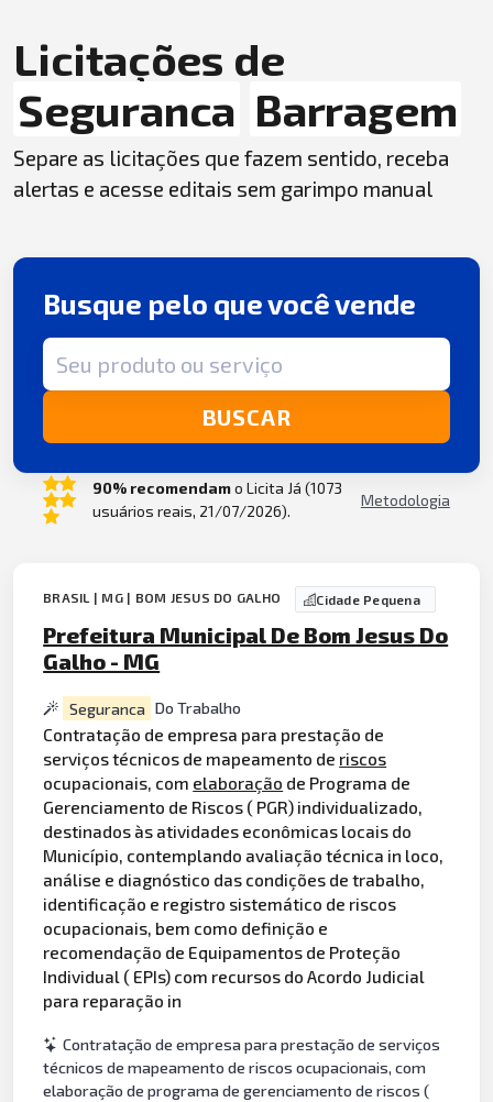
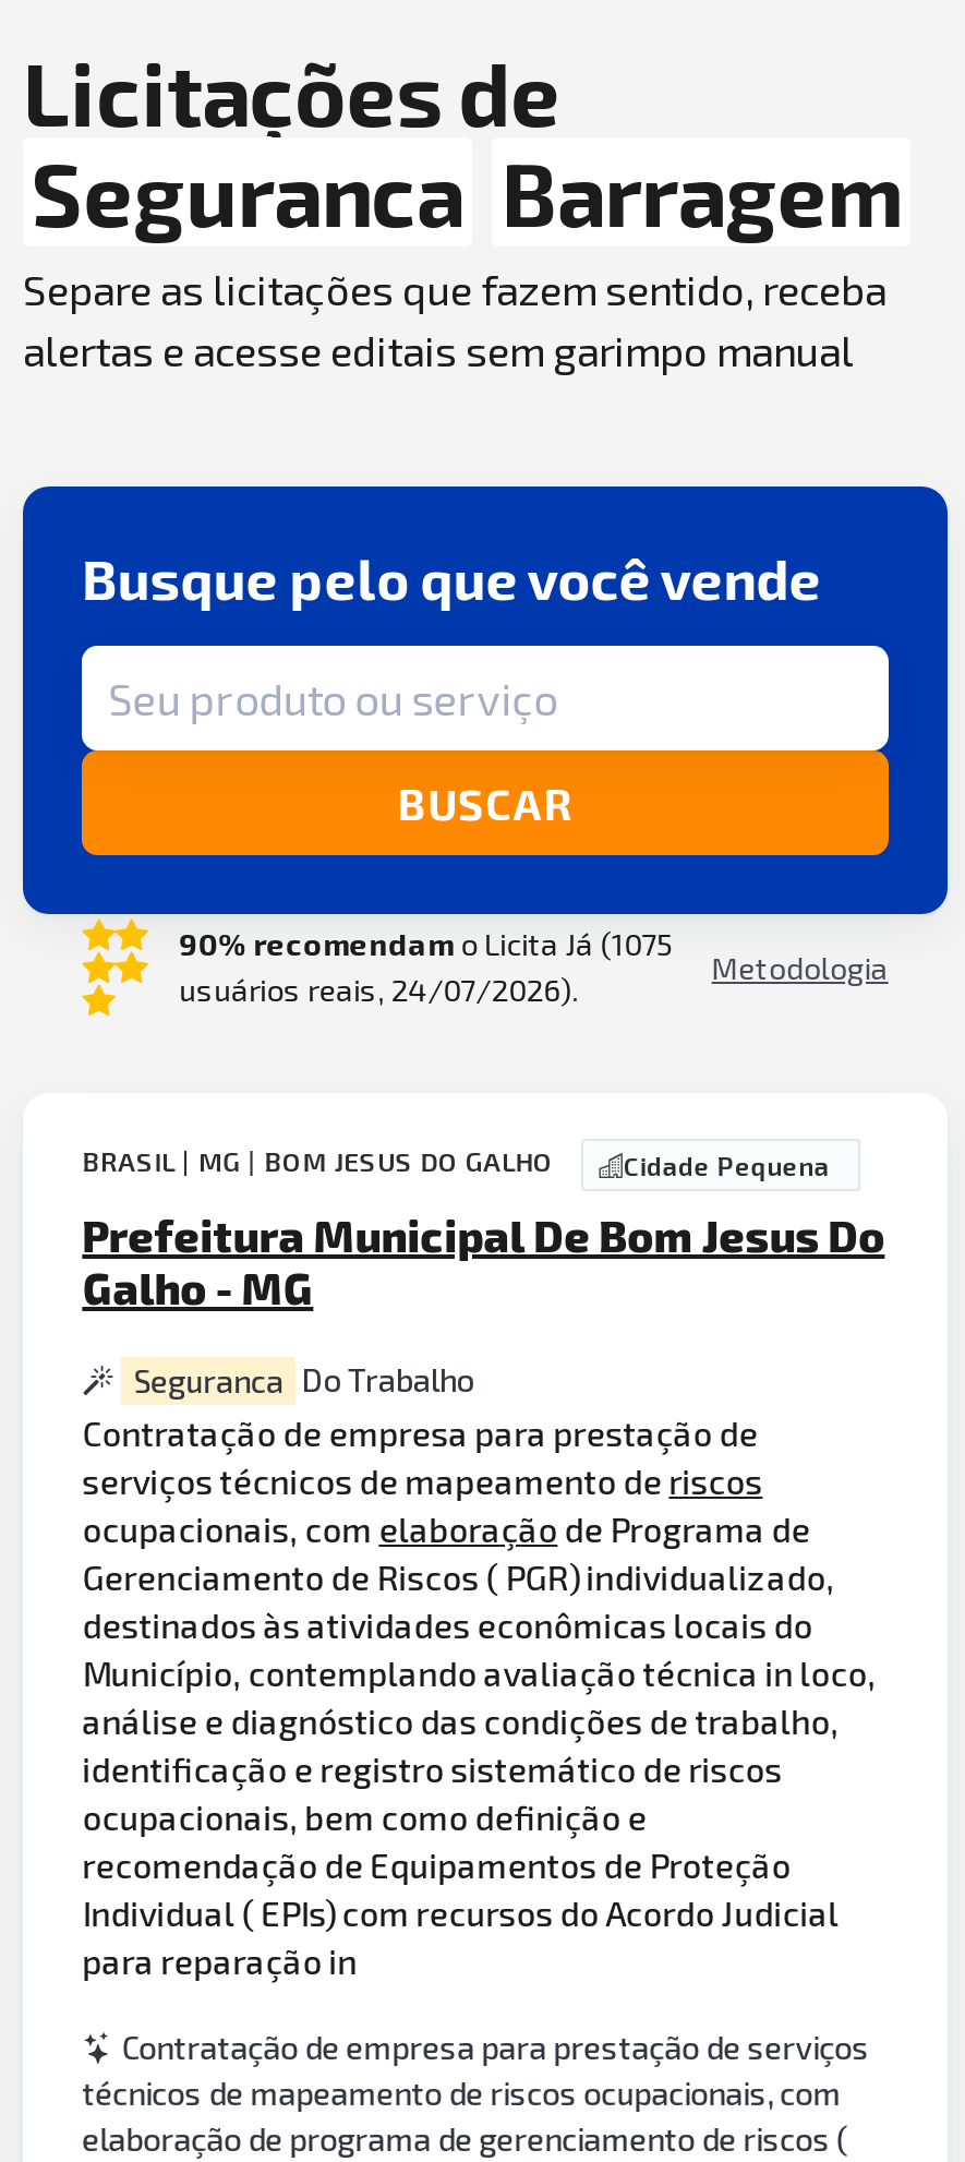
[92,479,342,498] 90% recomendam o Licita Já (1073 -> [179,926,672,963] 90% recomendam o Licita Já (1075
[92,502,290,521] usuários reais, 21/07/2026). -> [179,972,578,1009] usuários reais, 24/07/2026).

